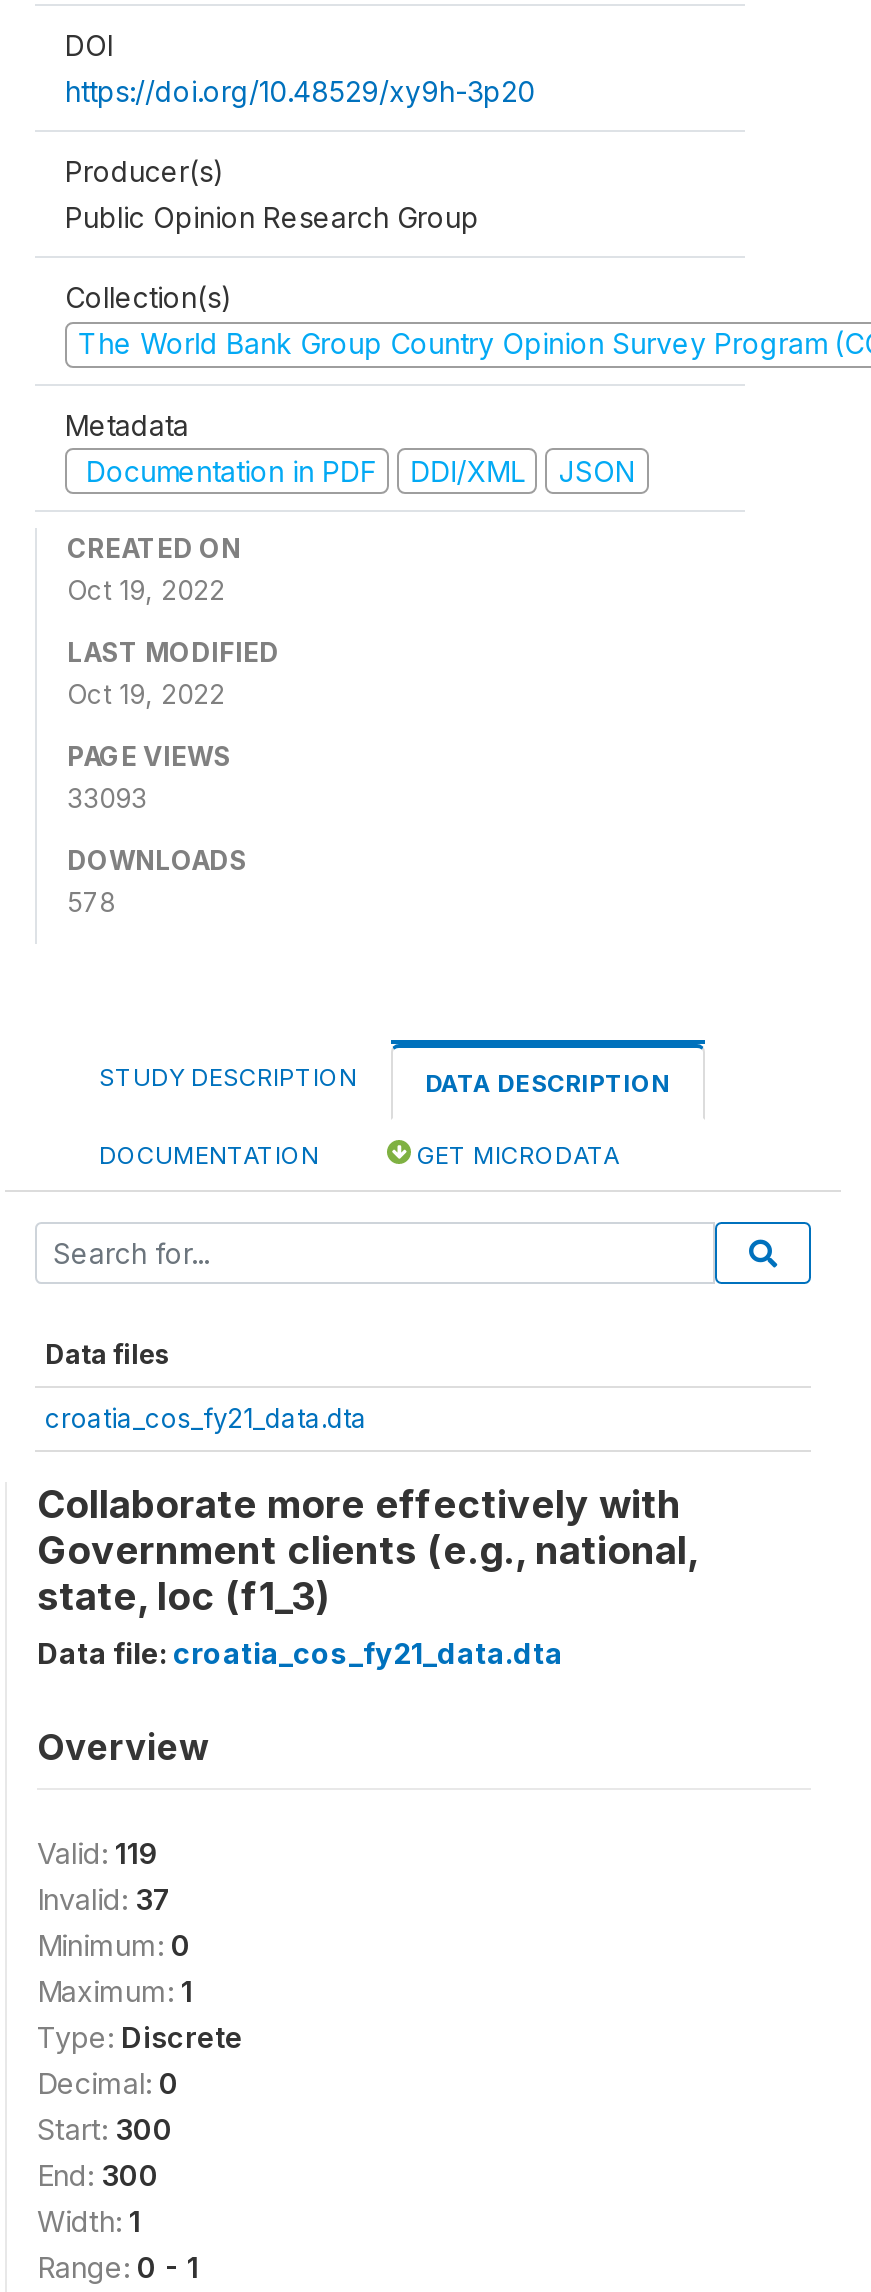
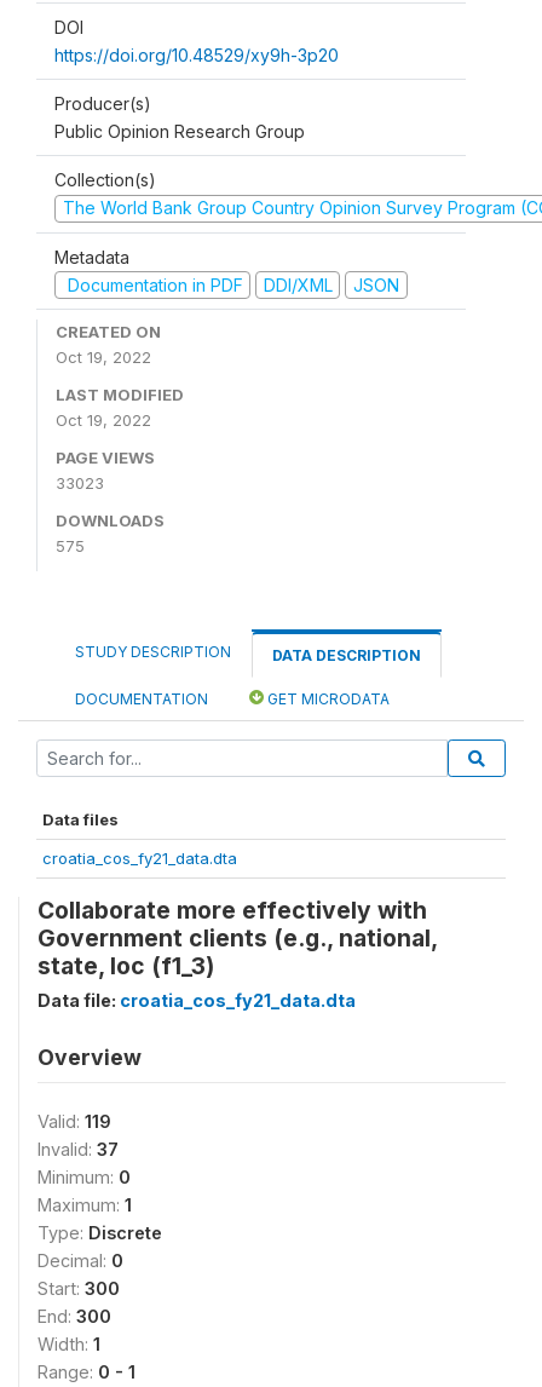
[67,782,147,814] 33093 -> [56,473,104,493] 33023
[67,886,115,918] 578 -> [56,536,85,556] 575

